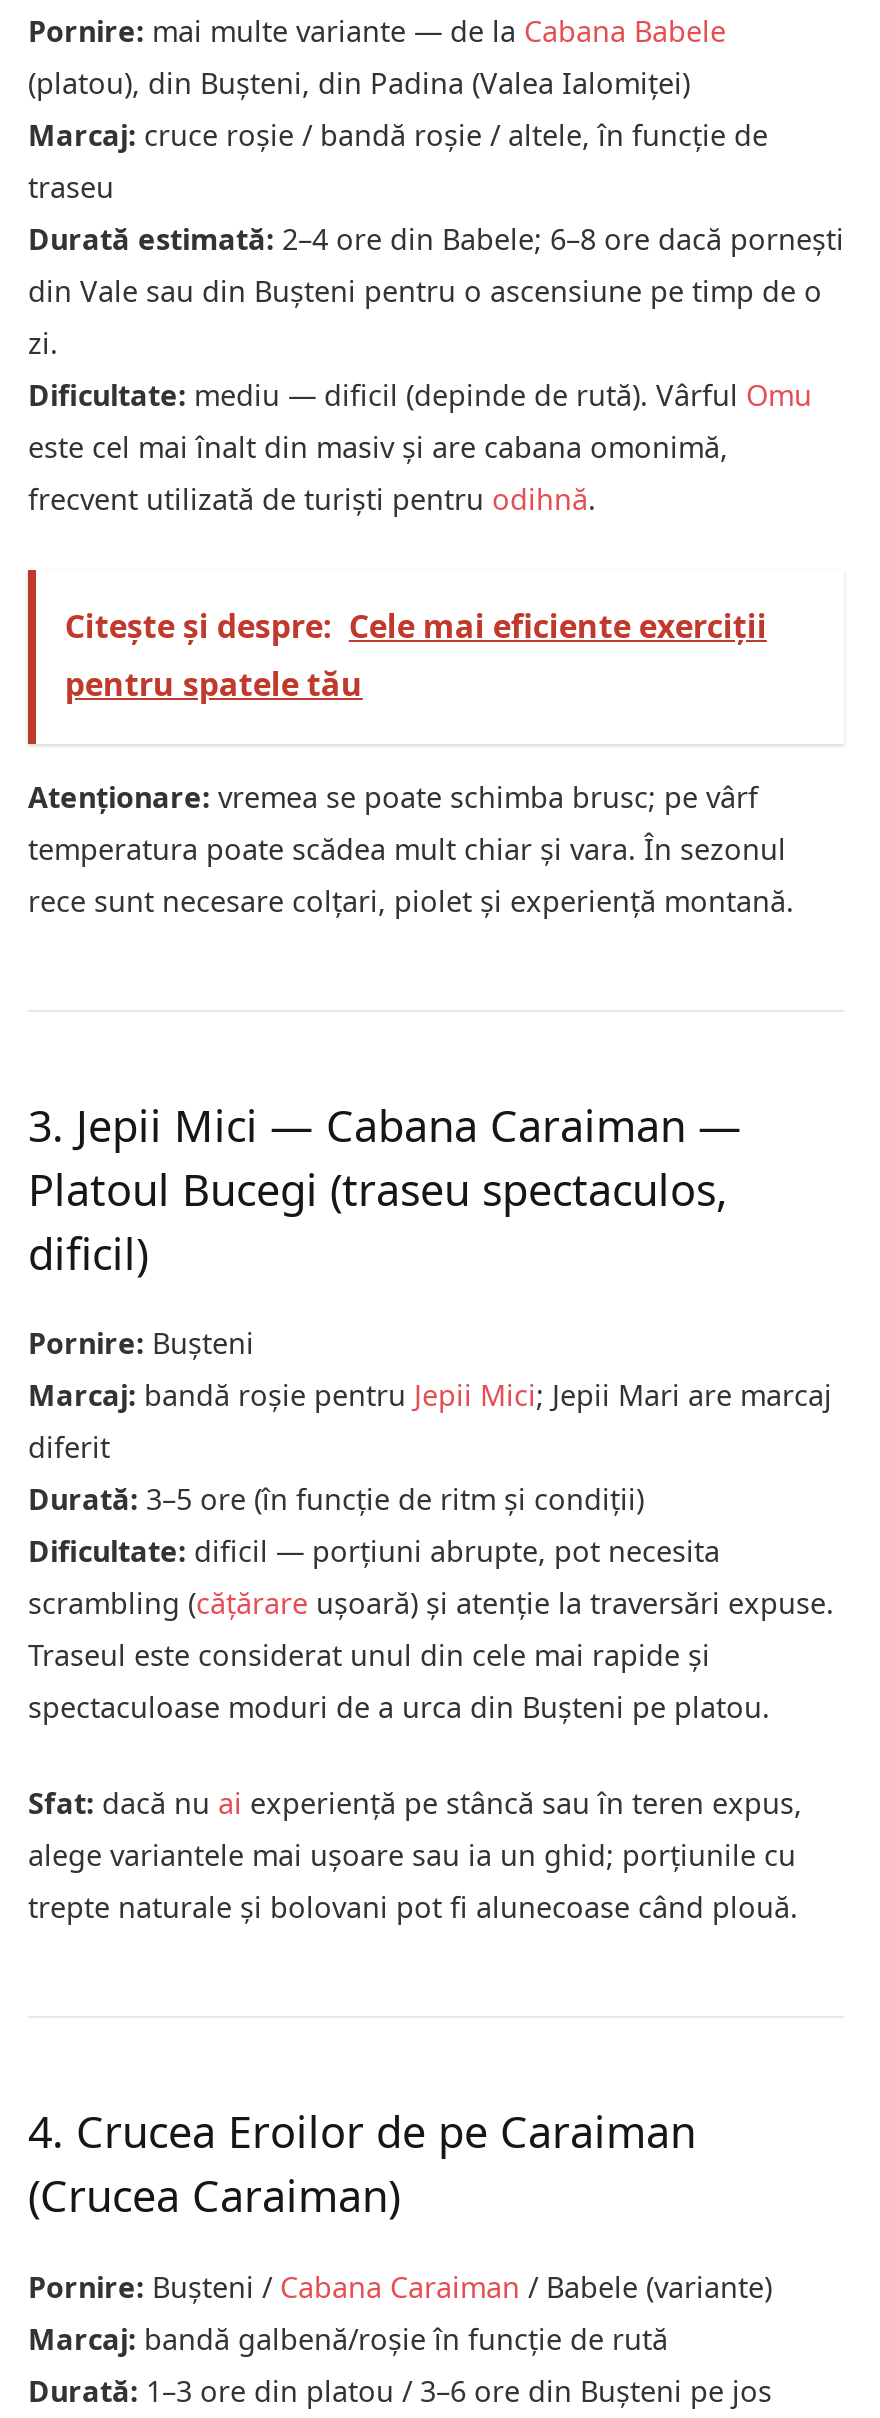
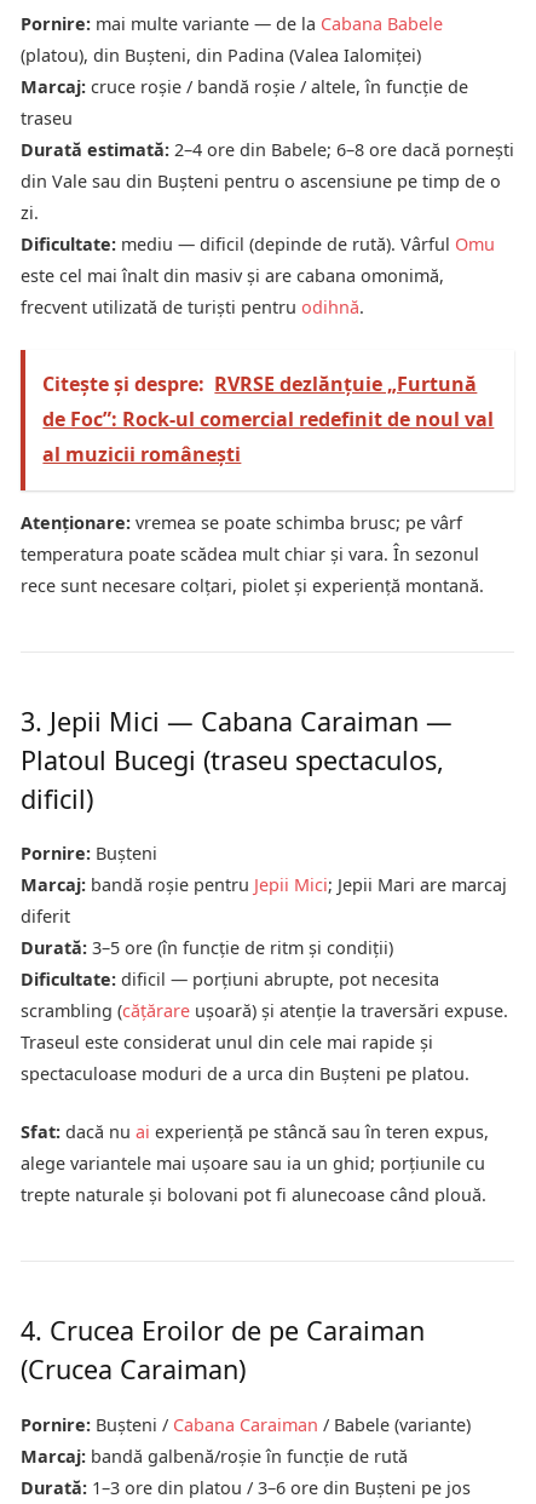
[65,604,767,706] Citește și despre: Cele mai eficiente exerciții | pentru spatele tău -> [43,371,494,468] Citește și despre: RVRSE dezlănțuie „Furtună | de Foc”: Rock-ul comercial redefinit de noul val | al muzicii românești

